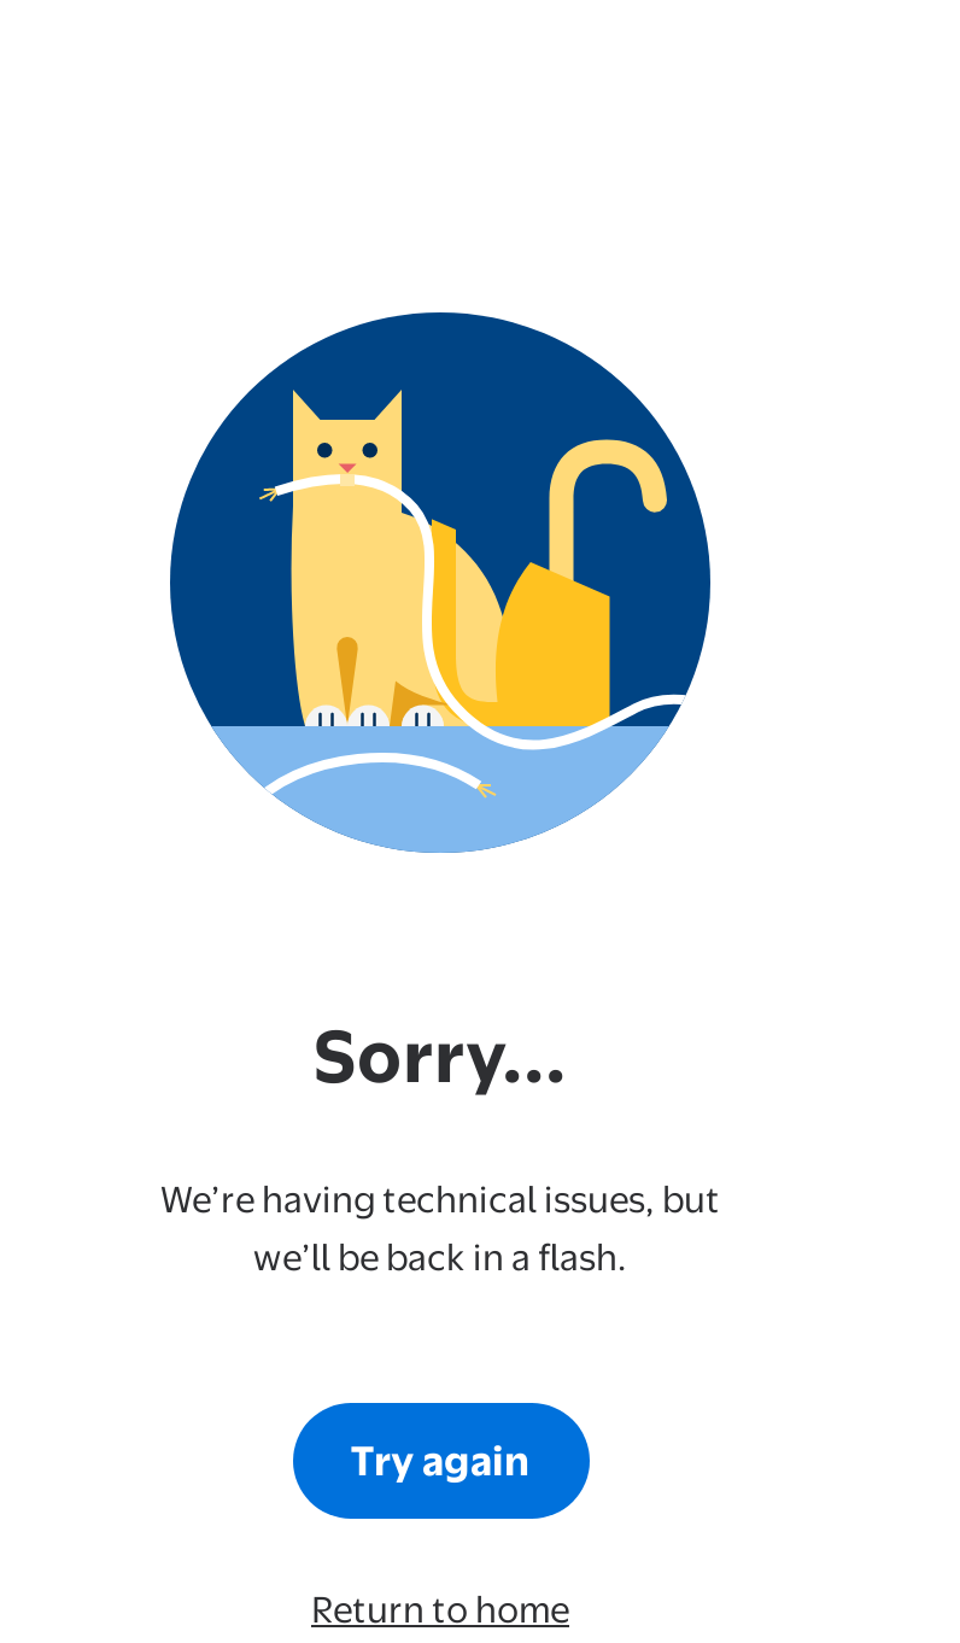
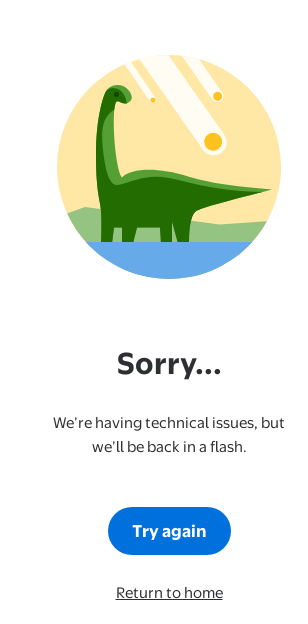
[168,310,713,800] [image] -> [57,55,281,256] [image]

